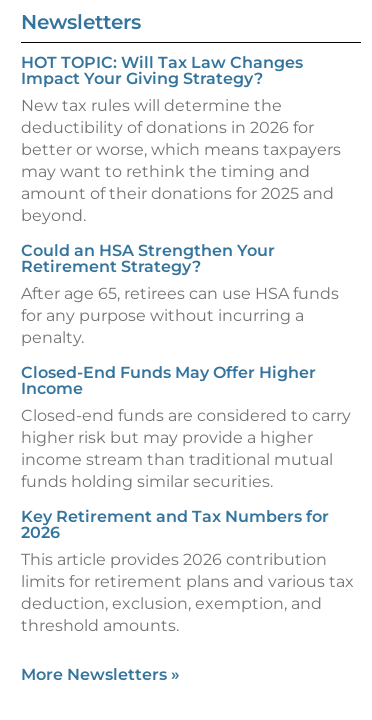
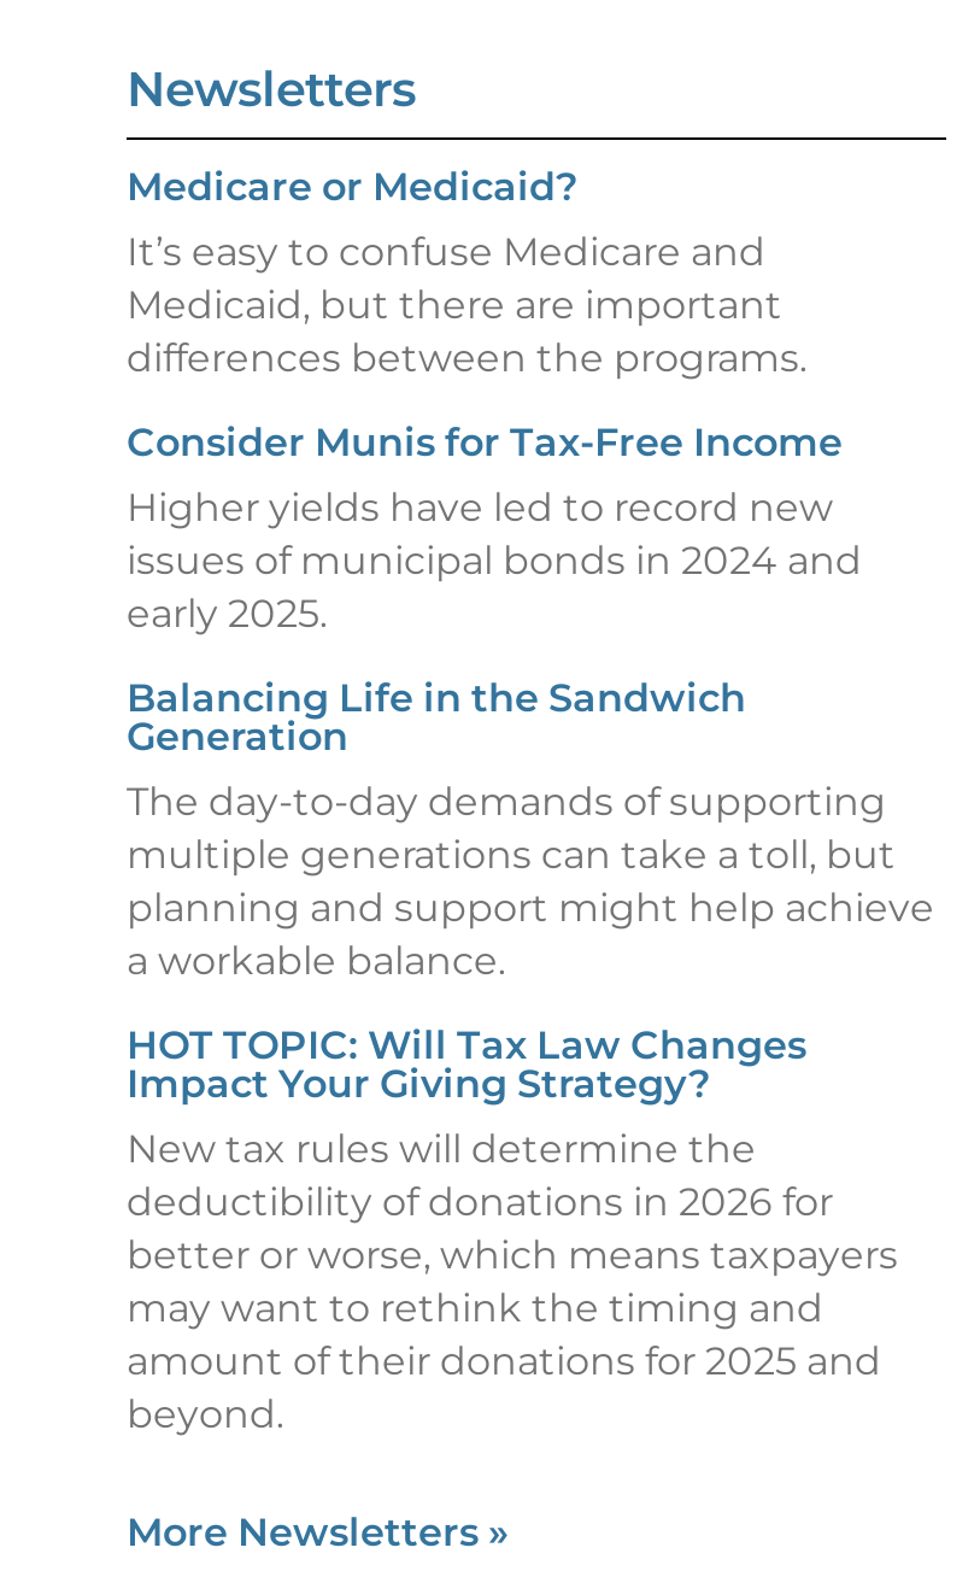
none -> [127,163,934,983] Medicare or Medicaid? | It’s easy to confuse Medicare and | Medicaid, but there are important | differences between the programs. | Consider Munis for Tax-Free Income | Higher yields have led to record new | issues of municipal bonds in 2024 and | early 2025. | Balancing Life in the Sandwich | Generation | The day-to-day demands of supporting | multiple generations can take a toll, but | planning and support might help achieve | a workable balance.
moved [21,53,341,225] -> [127,1021,898,1436]: HOT TOPIC: Will Tax Law Changes | Impact Your Giving Strategy? | New tax rules will determine the | deductibility of donations in 2026 for | better or worse, which means taxpayers | may want to rethink the timing and | amount of their donations for 2025 and | beyond.
[21,241,354,635] Could an HSA Strengthen Your | Retirement Strategy? | After age 65, retirees can use HSA funds | for any purpose without incurring a | penalty. | Closed-End Funds May Offer Higher | Income | Closed-end funds are considered to carry | higher risk but may provide a higher | income stream than traditional mutual | funds holding similar securities. | Key Retirement and Tax Numbers for | 2026 | This article provides 2026 contribution | limits for retirement plans and various tax | deduction, exclusion, exemption, and | threshold amounts. -> none

